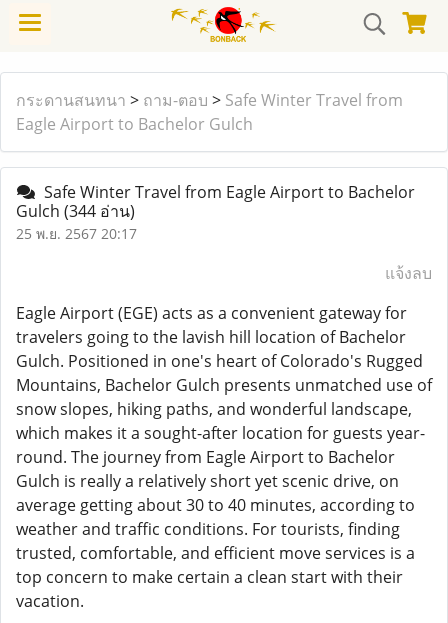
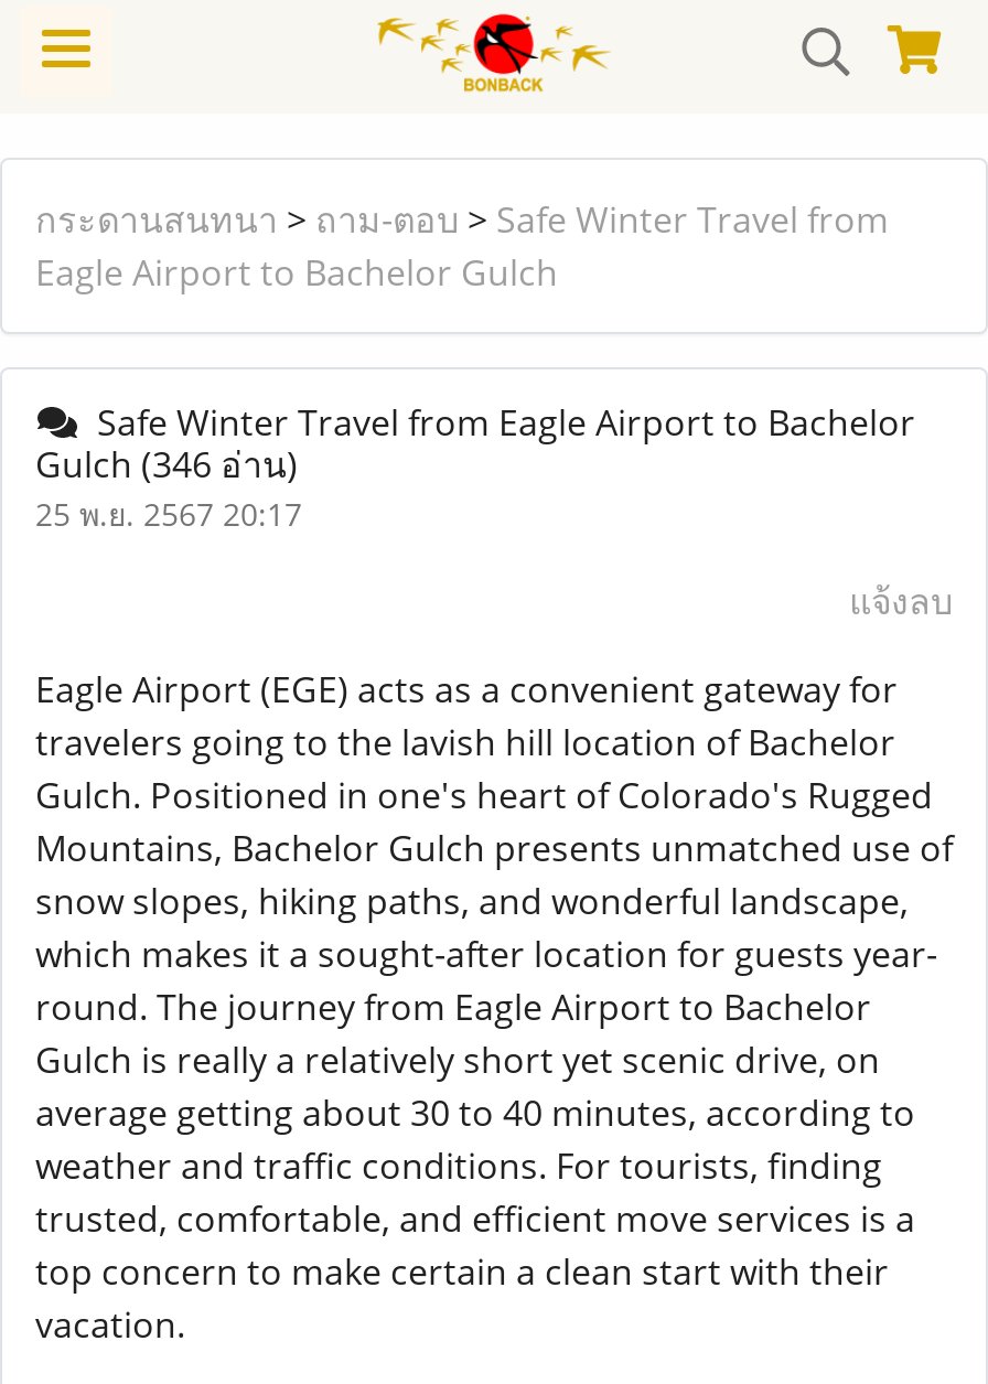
[16,200,135,222] Gulch (344 อ่าน) -> [35,440,298,489] Gulch (346 อ่าน)

